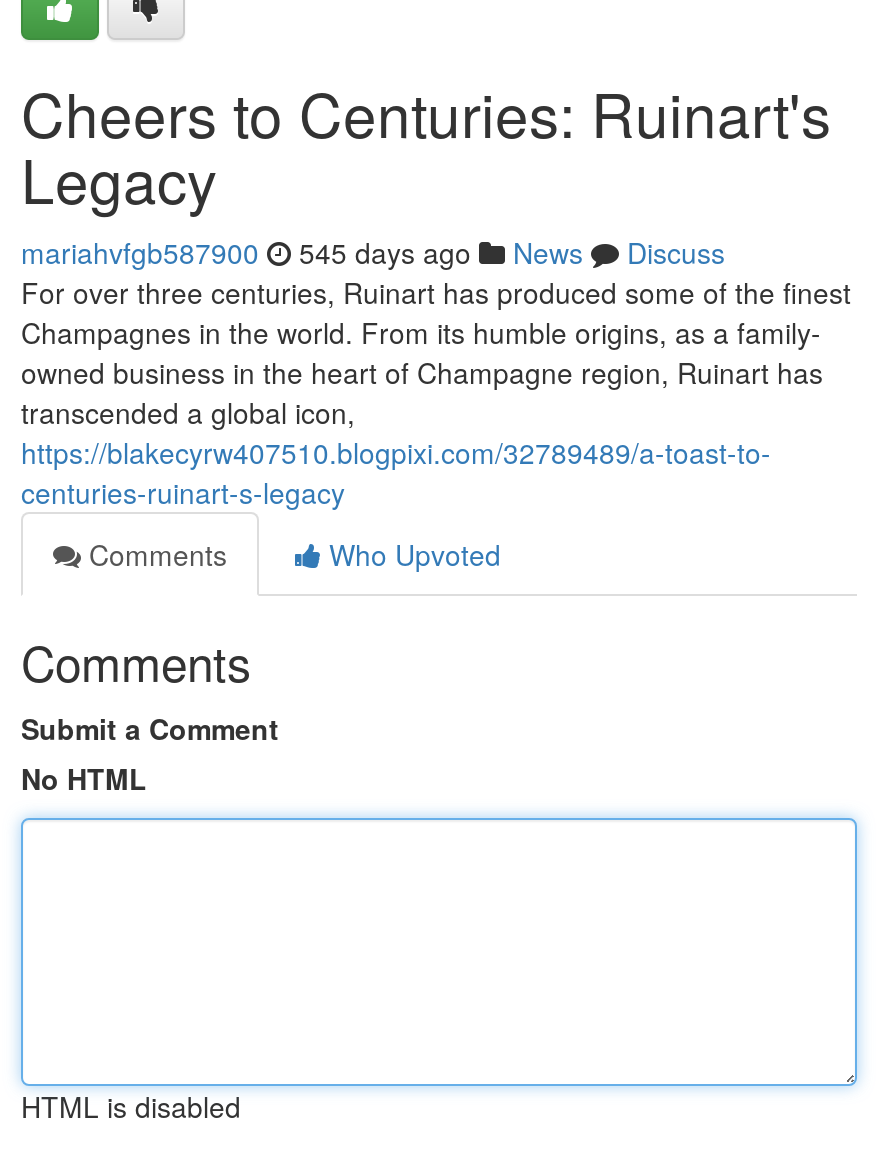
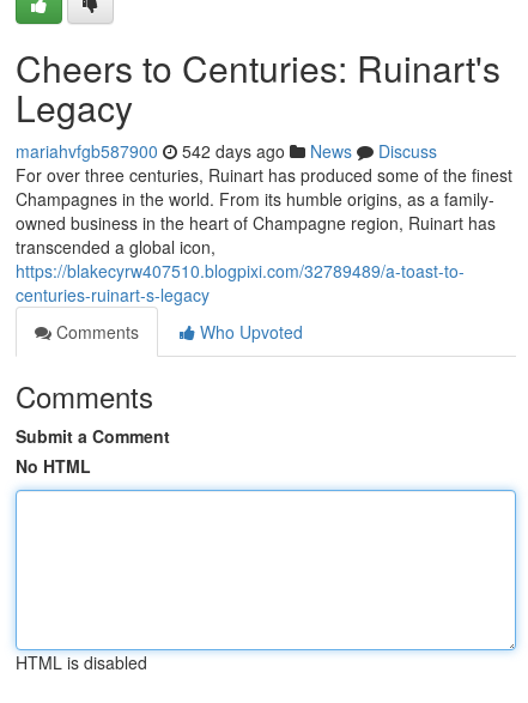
[21,232,725,272] mariahvfgb587900 545 days ago News Discuss -> [16,139,437,163] mariahvfgb587900 542 days ago News Discuss

